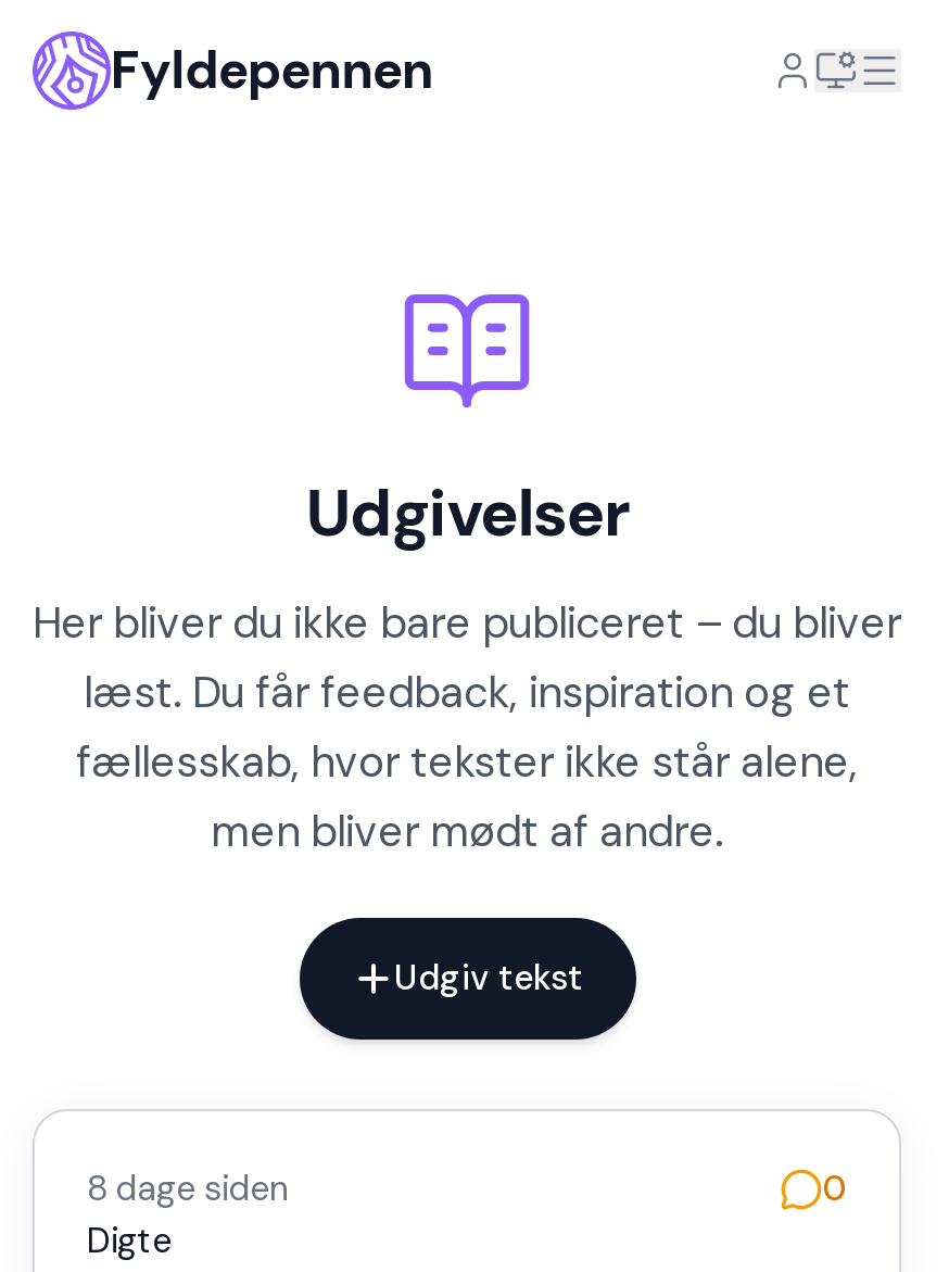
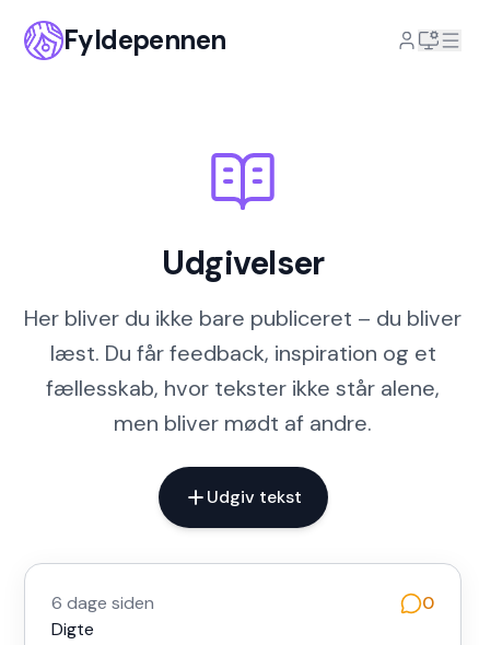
[87,1166,289,1211] 8 dage siden -> [51,591,154,614] 6 dage siden

